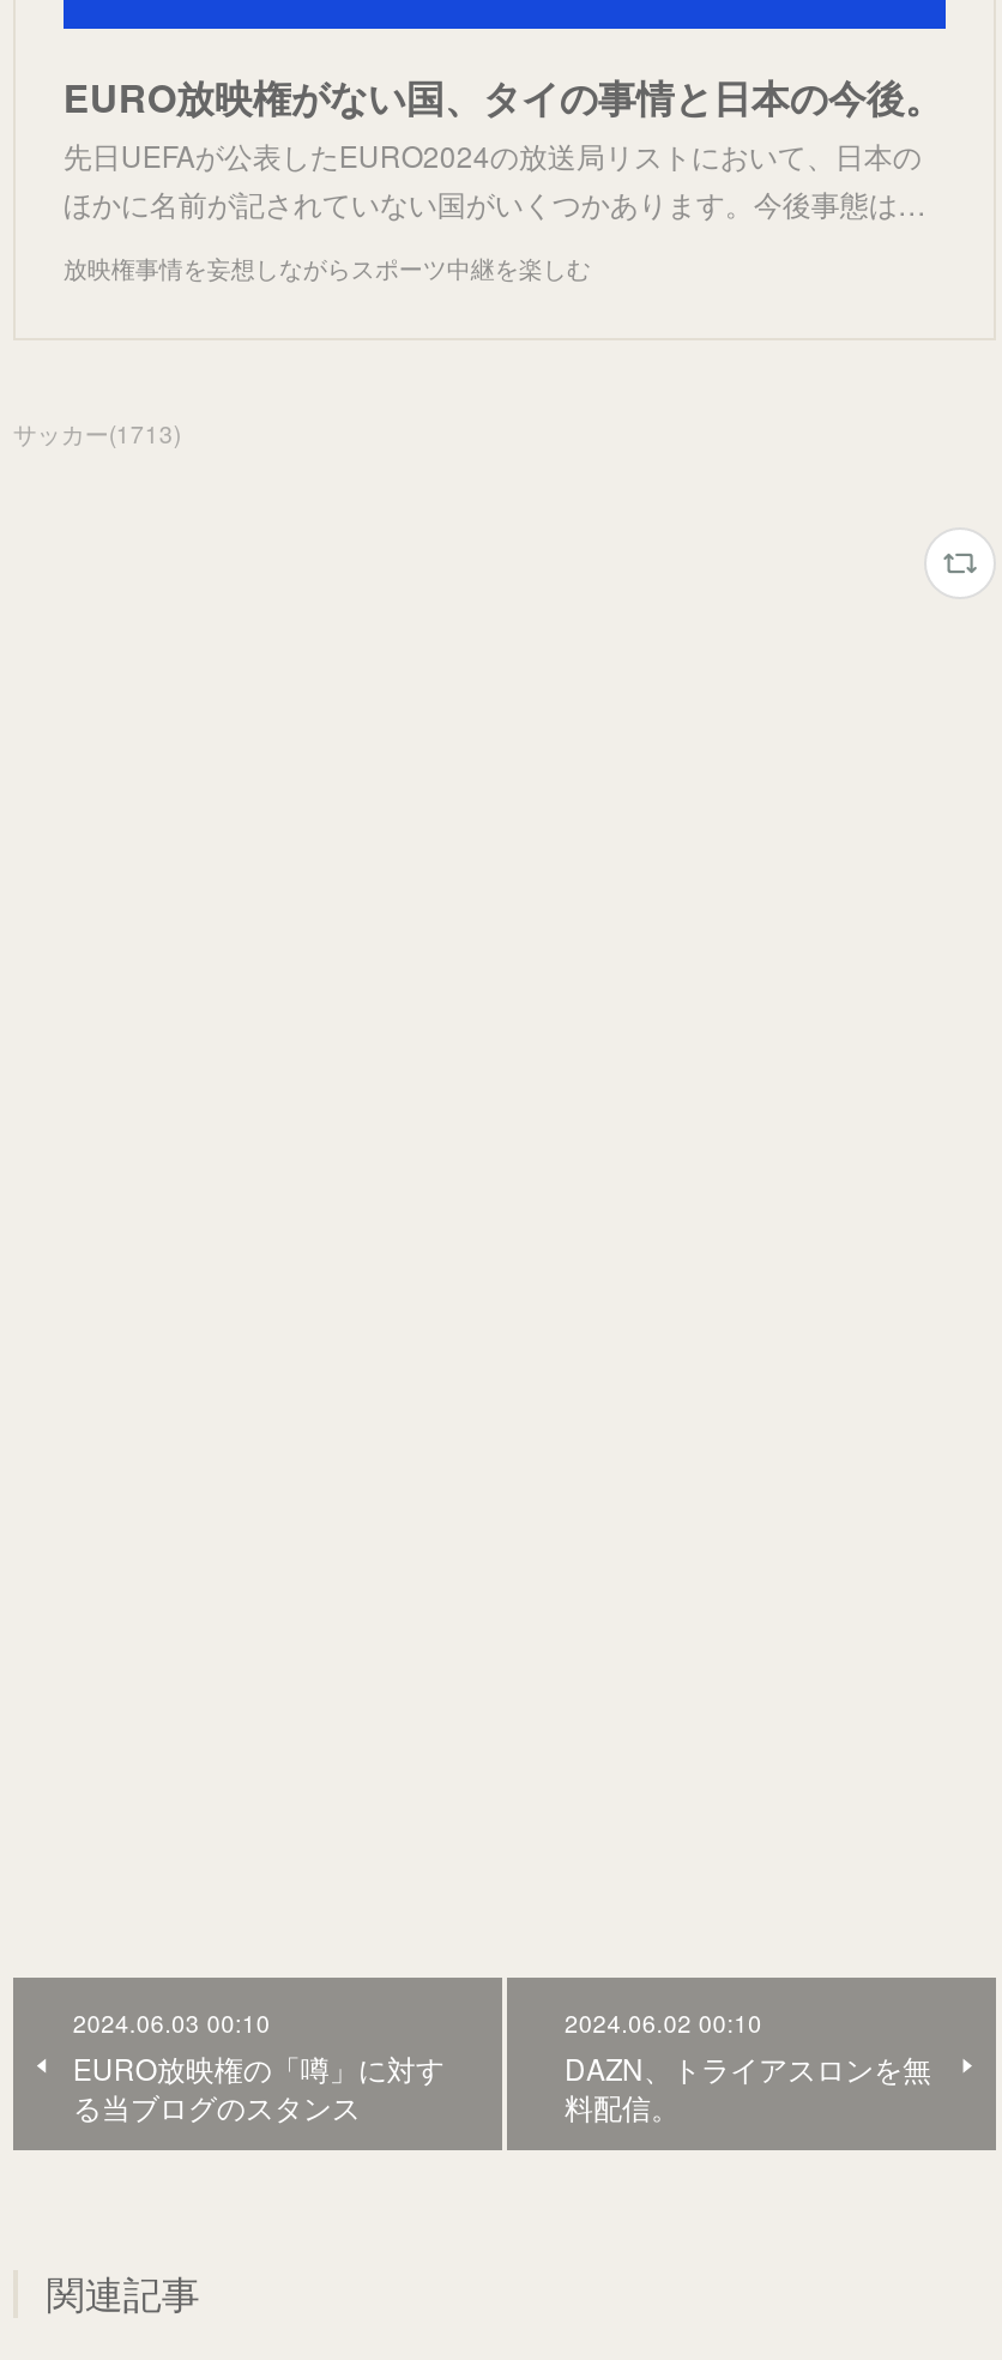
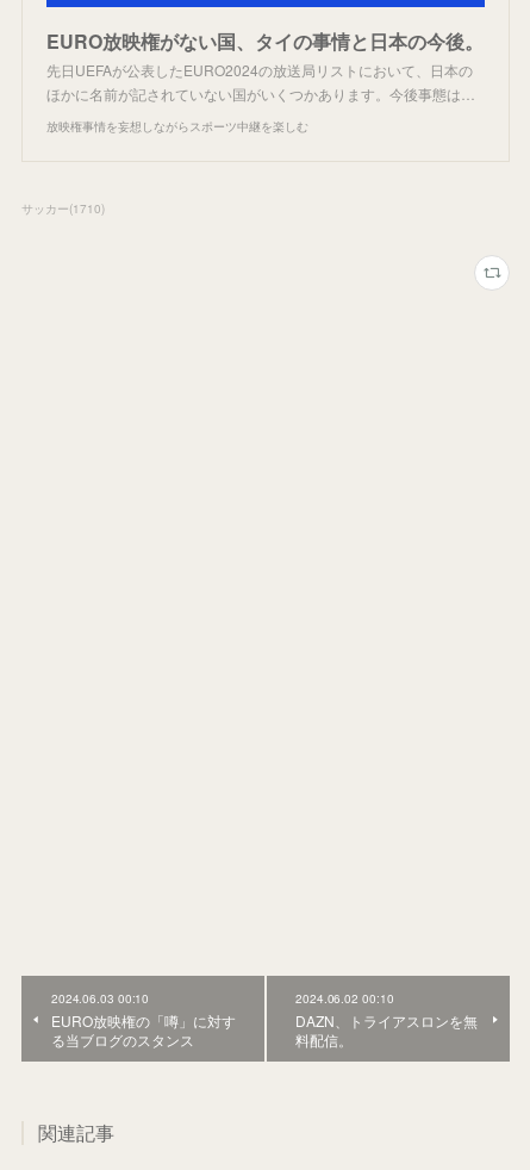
[13,416,181,449] サッカー(1713) -> [21,200,105,216] サッカー(1710)

